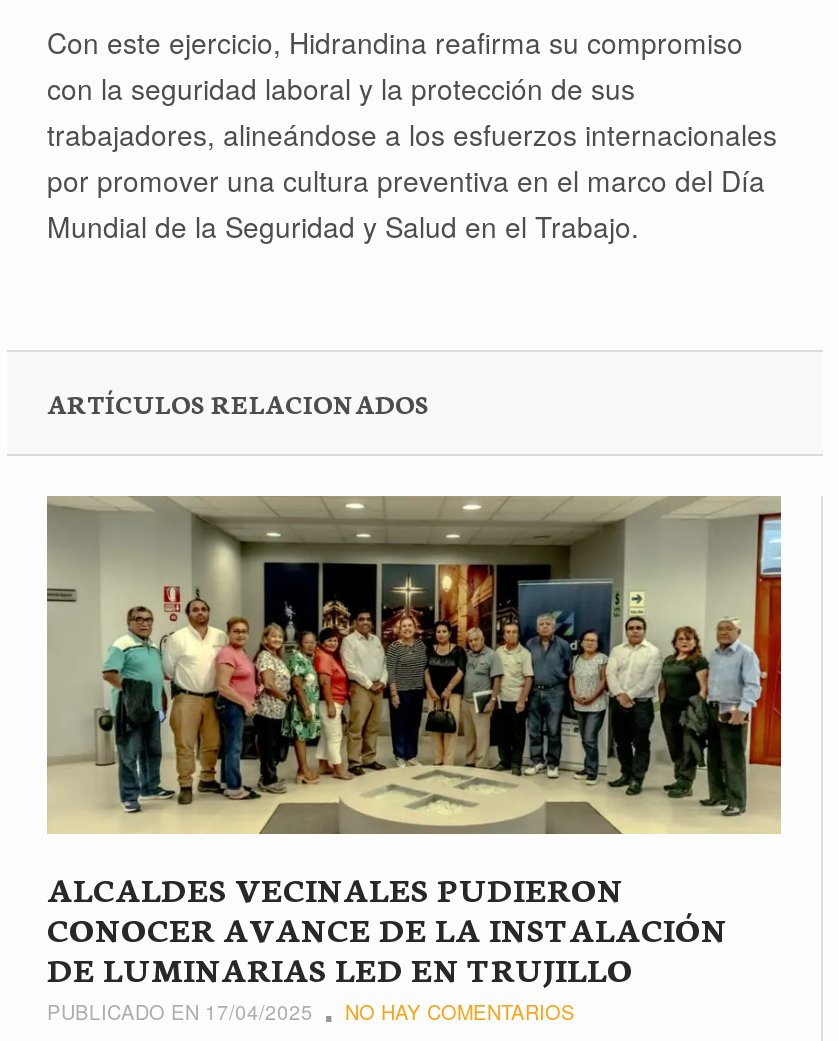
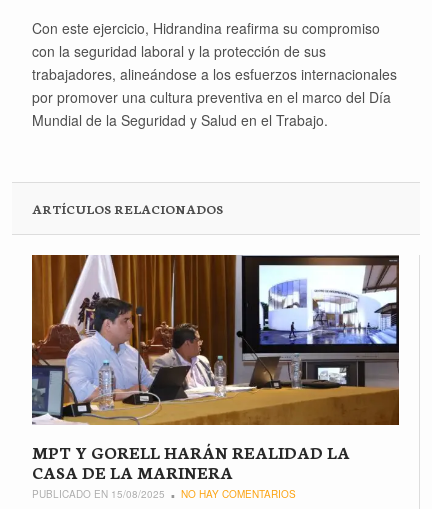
[47,494,783,1026] [image] | ALCALDES VECINALES PUDIERON | CONOCER AVANCE DE LA INSTALACIÓN | DE LUMINARIAS LED EN TRUJILLO | PUBLICADO EN 17/04/2025 -> [32,255,400,501] [image] | MPT Y GORELL HARÁN REALIDAD LA | CASA DE LA MARINERA | PUBLICADO EN 15/08/2025

